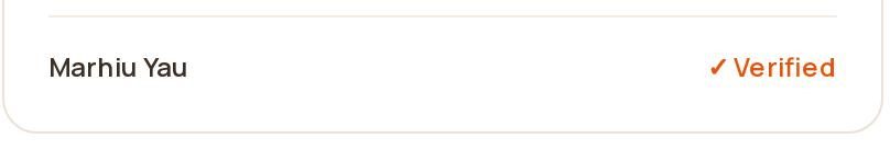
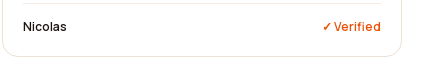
[48,48,189,85] Marhiu Yau -> [23,18,67,35] Nicolas

